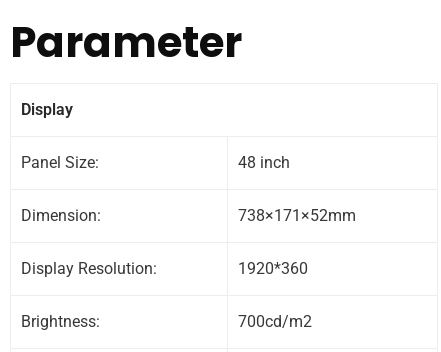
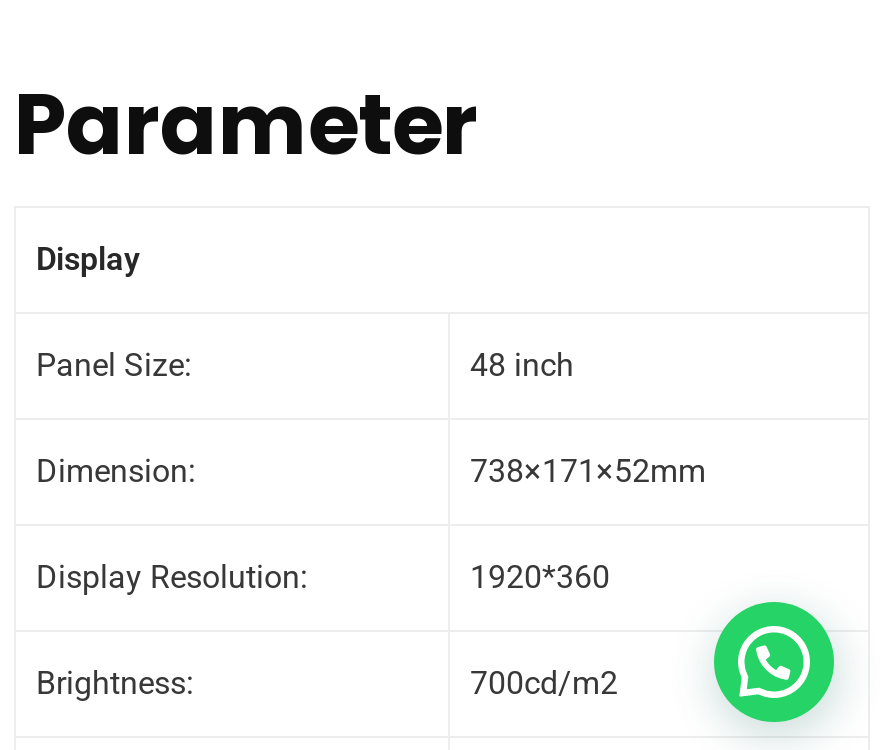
none -> [710,600,838,730] [image]

